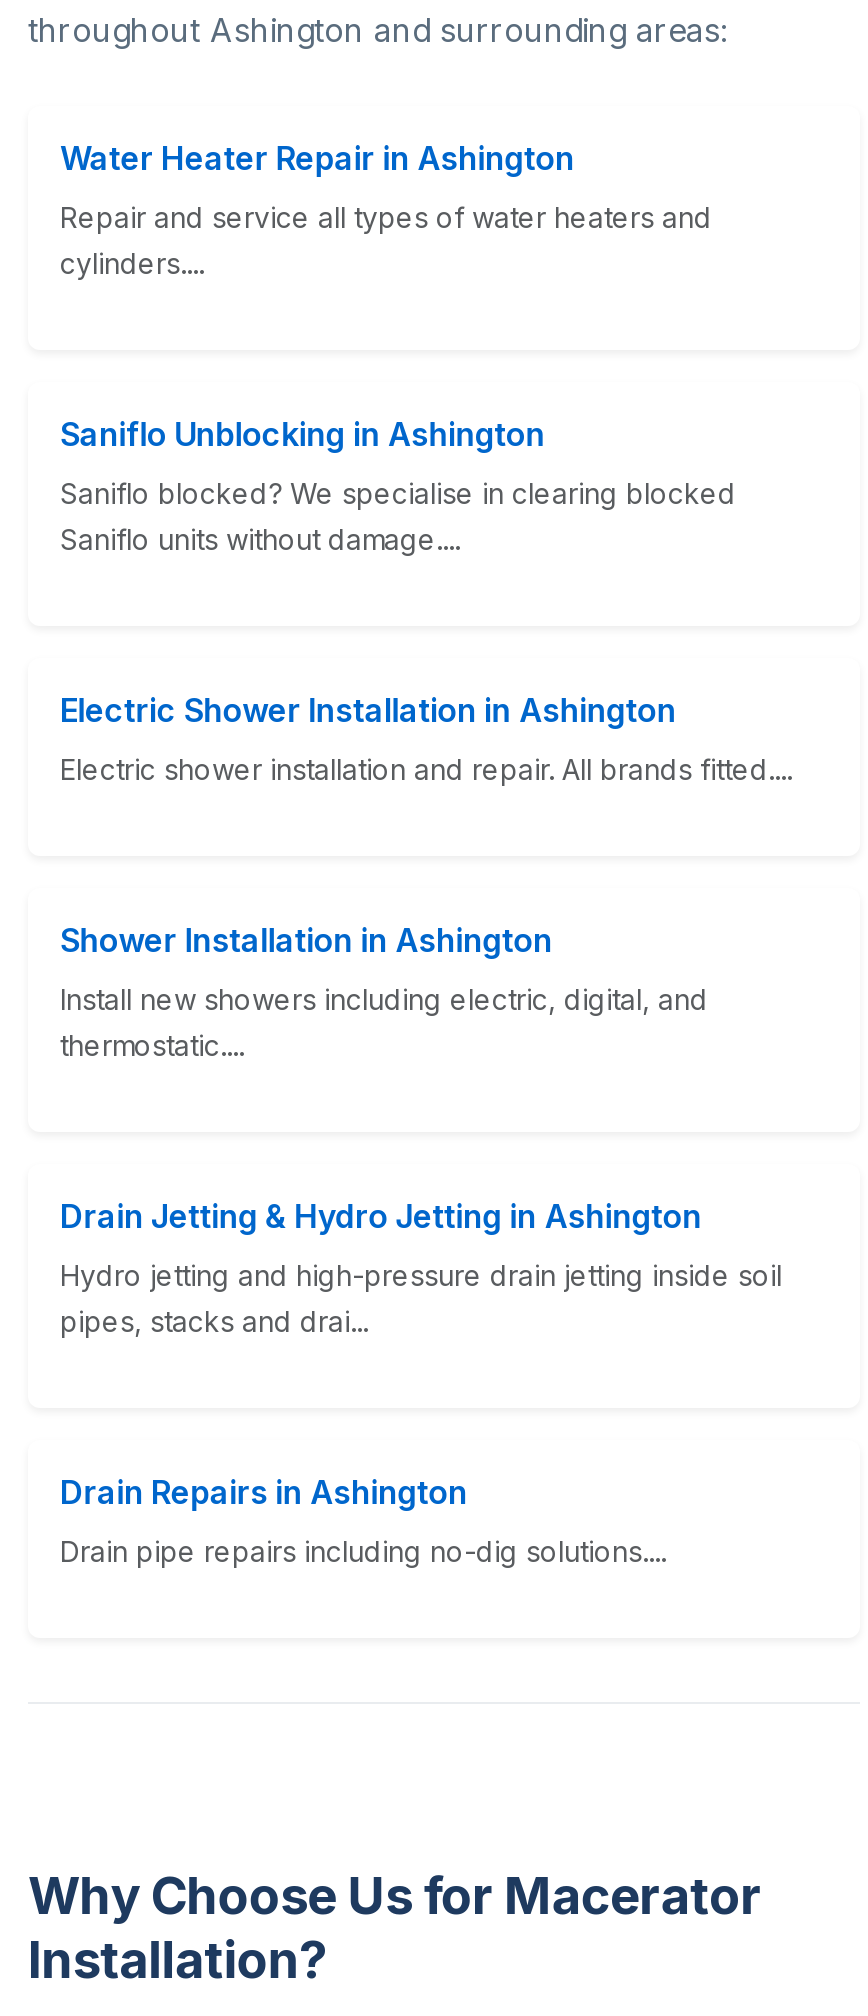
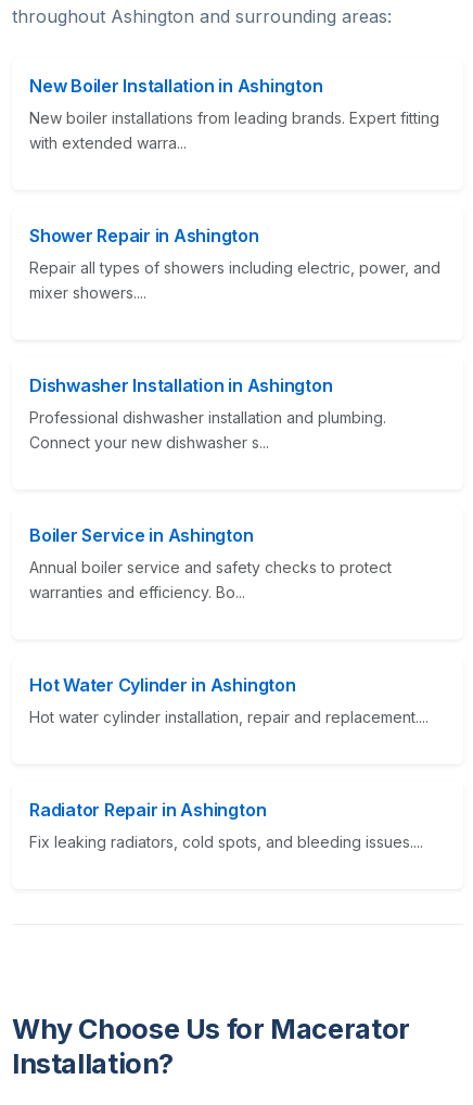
[60,138,575,178] Water Heater Repair in Ashington -> [29,75,323,97] New Boiler Installation in Ashington
[60,200,712,280] Repair and service all types of water heaters and | cylinders.... -> [29,109,439,152] New boiler installations from leading brands. Expert fitting | with extended warra...
[60,414,545,454] Saniflo Unblocking in Ashington -> [29,225,259,247] Shower Repair in Ashington
[60,476,736,556] Saniflo blocked? We specialise in clearing blocked | Saniflo units without damage.... -> [29,259,440,302] Repair all types of showers including electric, power, and | mixer showers....
[60,690,676,730] Electric Shower Installation in Ashington -> [29,375,332,396] Dishwasher Installation in Ashington
[60,752,792,786] Electric shower installation and repair. All brands fitted.... -> [29,408,386,452] Professional dishwasher installation and plumbing. | Connect your new dishwasher s...
[60,920,553,960] Shower Installation in Ashington -> [29,524,253,546] Boiler Service in Ashington
[60,982,708,1062] Install new showers including electric, digital, and | thermostatic.... -> [29,558,392,602] Annual boiler service and safety checks to protect | warranties and efficiency. Bo...
[60,1196,702,1236] Drain Jetting & Hydro Jetting in Ashington -> [29,674,296,696] Hot Water Cylinder in Ashington
[60,1258,782,1338] Hydro jetting and high-pressure drain jetting inside soil | pipes, stacks and drai... -> [29,708,429,726] Hot water cylinder installation, repair and replacement....
[60,1472,468,1512] Drain Repairs in Ashington -> [29,799,266,821] Radiator Repair in Ashington
[60,1534,666,1568] Drain pipe repairs including no-dig solutions.... -> [29,833,423,851] Fix leaking radiators, cold spots, and bleeding issues....

